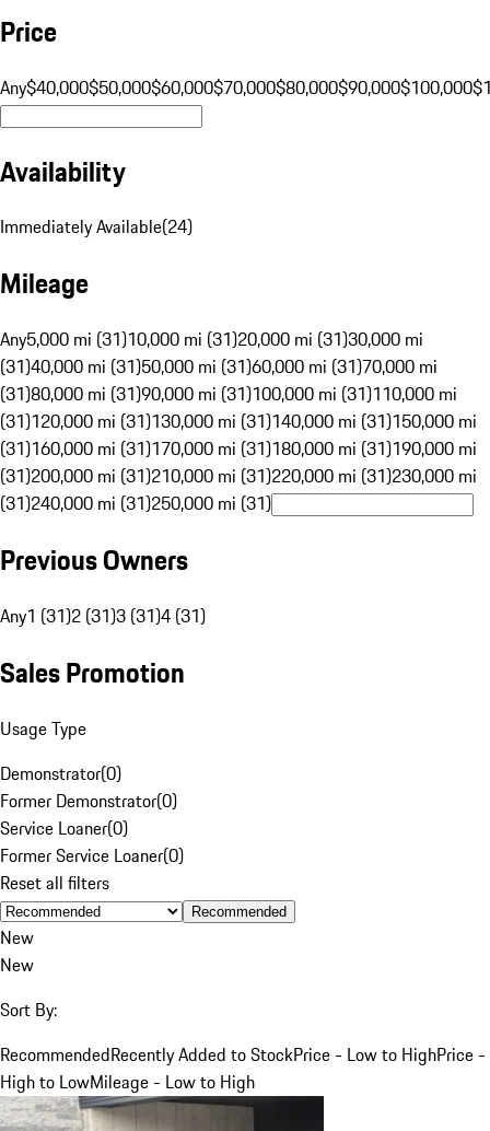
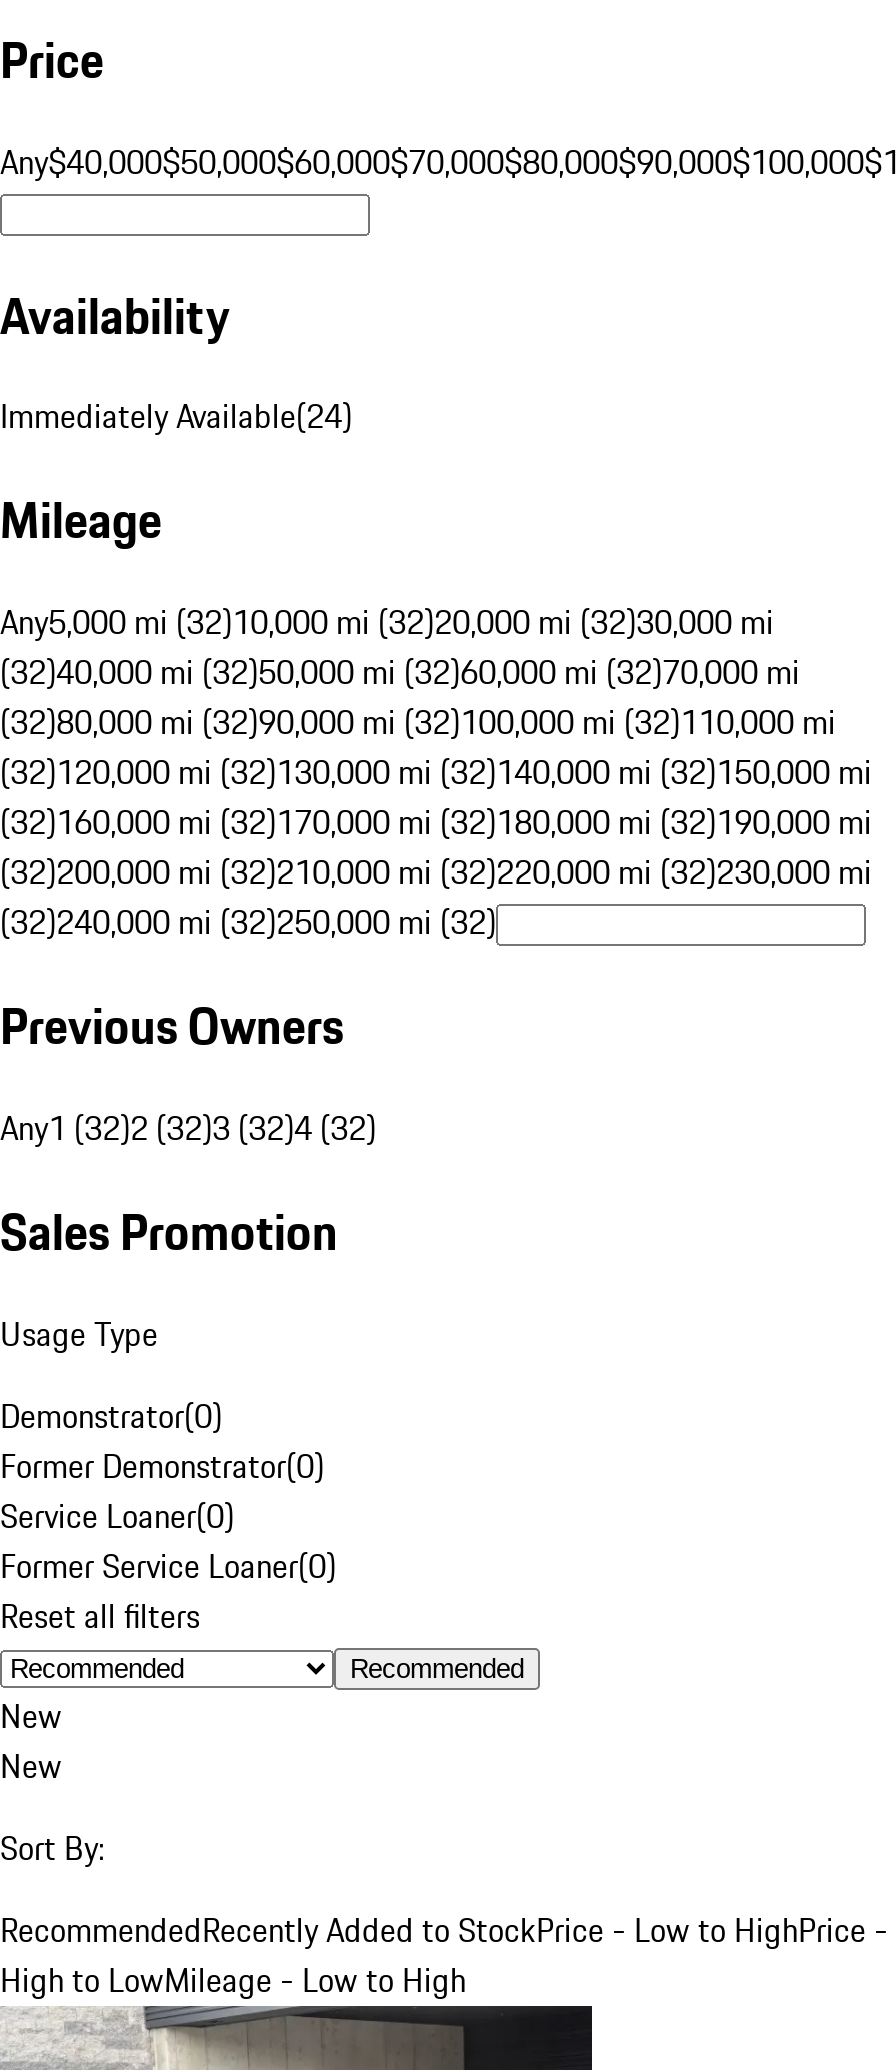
[0,326,423,353] Any5,000 mi (31)10,000 mi (31)20,000 mi (31)30,000 mi -> [0,599,774,647] Any5,000 mi (32)10,000 mi (32)20,000 mi (32)30,000 mi
[0,354,437,380] (31)40,000 mi (31)50,000 mi (31)60,000 mi (31)70,000 mi -> [0,649,800,697] (32)40,000 mi (32)50,000 mi (32)60,000 mi (32)70,000 mi
[0,381,457,407] (31)80,000 mi (31)90,000 mi (31)100,000 mi (31)110,000 mi -> [0,699,836,747] (32)80,000 mi (32)90,000 mi (32)100,000 mi (32)110,000 mi
[0,408,477,435] (31)120,000 mi (31)130,000 mi (31)140,000 mi (31)150,000 mi -> [0,749,872,797] (32)120,000 mi (32)130,000 mi (32)140,000 mi (32)150,000 mi
[0,436,477,462] (31)160,000 mi (31)170,000 mi (31)180,000 mi (31)190,000 mi -> [0,799,872,847] (32)160,000 mi (32)170,000 mi (32)180,000 mi (32)190,000 mi
[0,463,477,489] (31)200,000 mi (31)210,000 mi (31)220,000 mi (31)230,000 mi -> [0,849,872,897] (32)200,000 mi (32)210,000 mi (32)220,000 mi (32)230,000 mi
[0,490,271,517] (31)240,000 mi (31)250,000 mi (31) -> [0,899,496,947] (32)240,000 mi (32)250,000 mi (32)
[0,603,206,629] Any1 (31)2 (31)3 (31)4 (31) -> [0,1104,376,1152] Any1 (32)2 (32)3 (32)4 (32)

